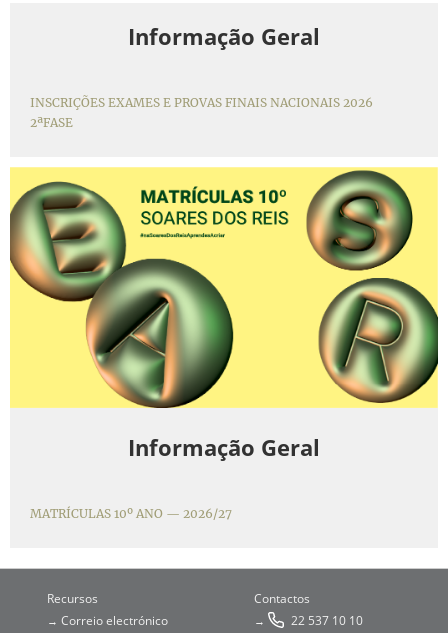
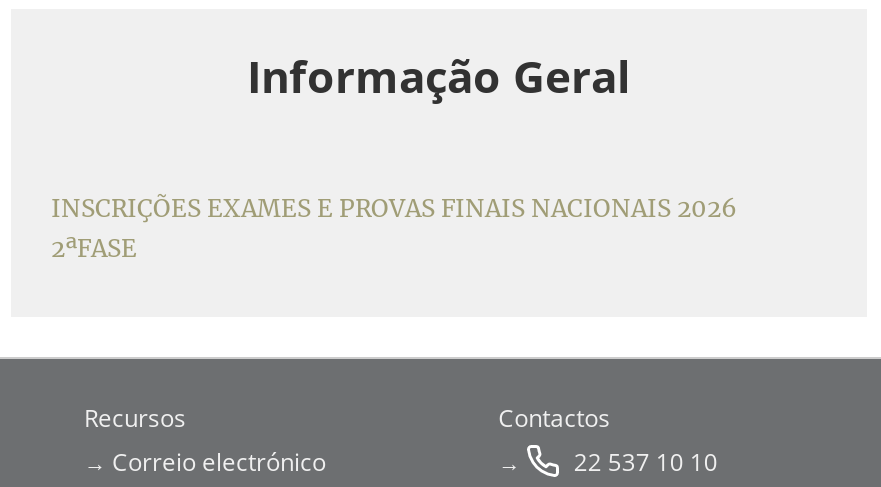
[9,166,439,521] [image] | Informação Geral | MATRÍCULAS 10º ANO — 2026/27 -> none

